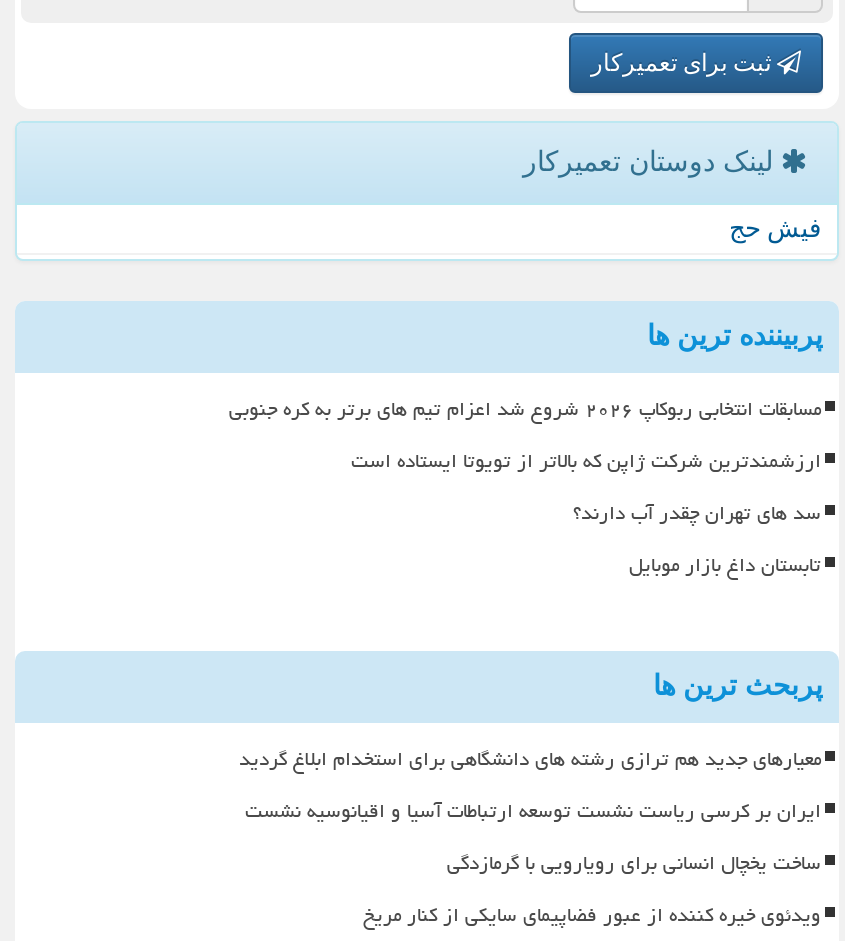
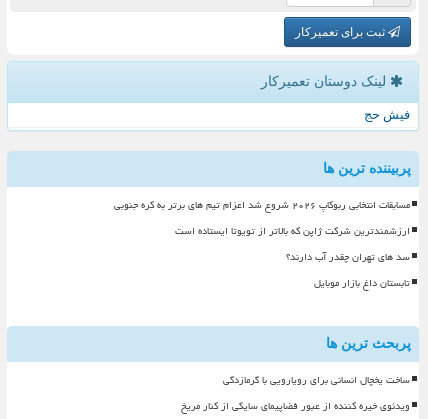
[239,738,821,830] معیارهای جدید هم ترازی رشته های دانشگاهی برای استخدام ابلاغ گردید | ایران بر کرسی ریاست نشست توسعه ارتباطات آسیا و اقیانوسیه نشست -> none

